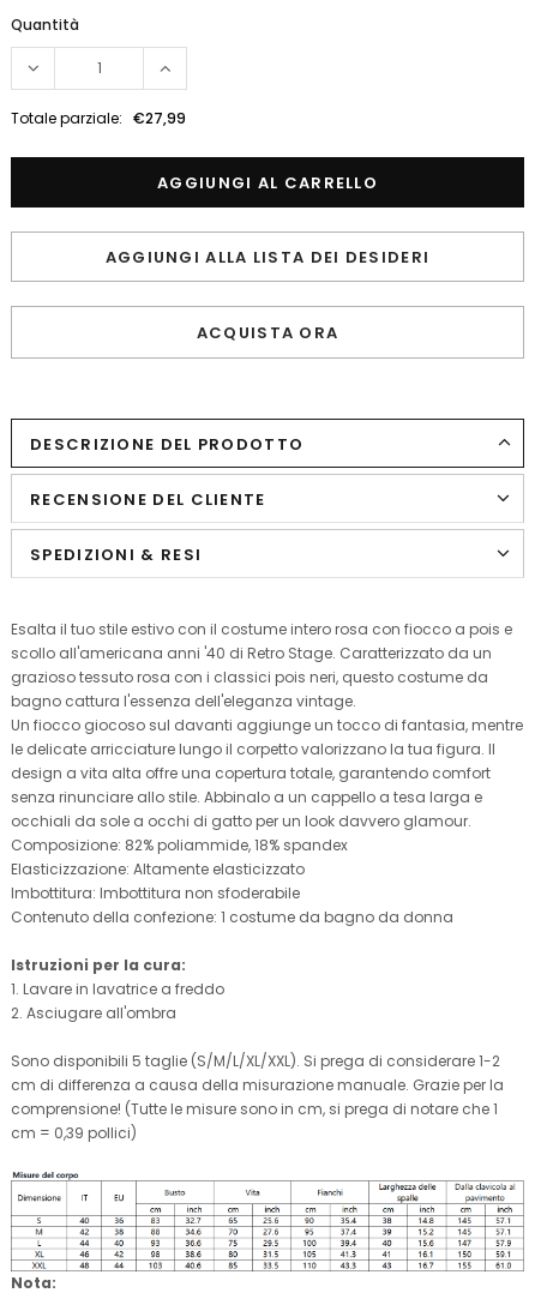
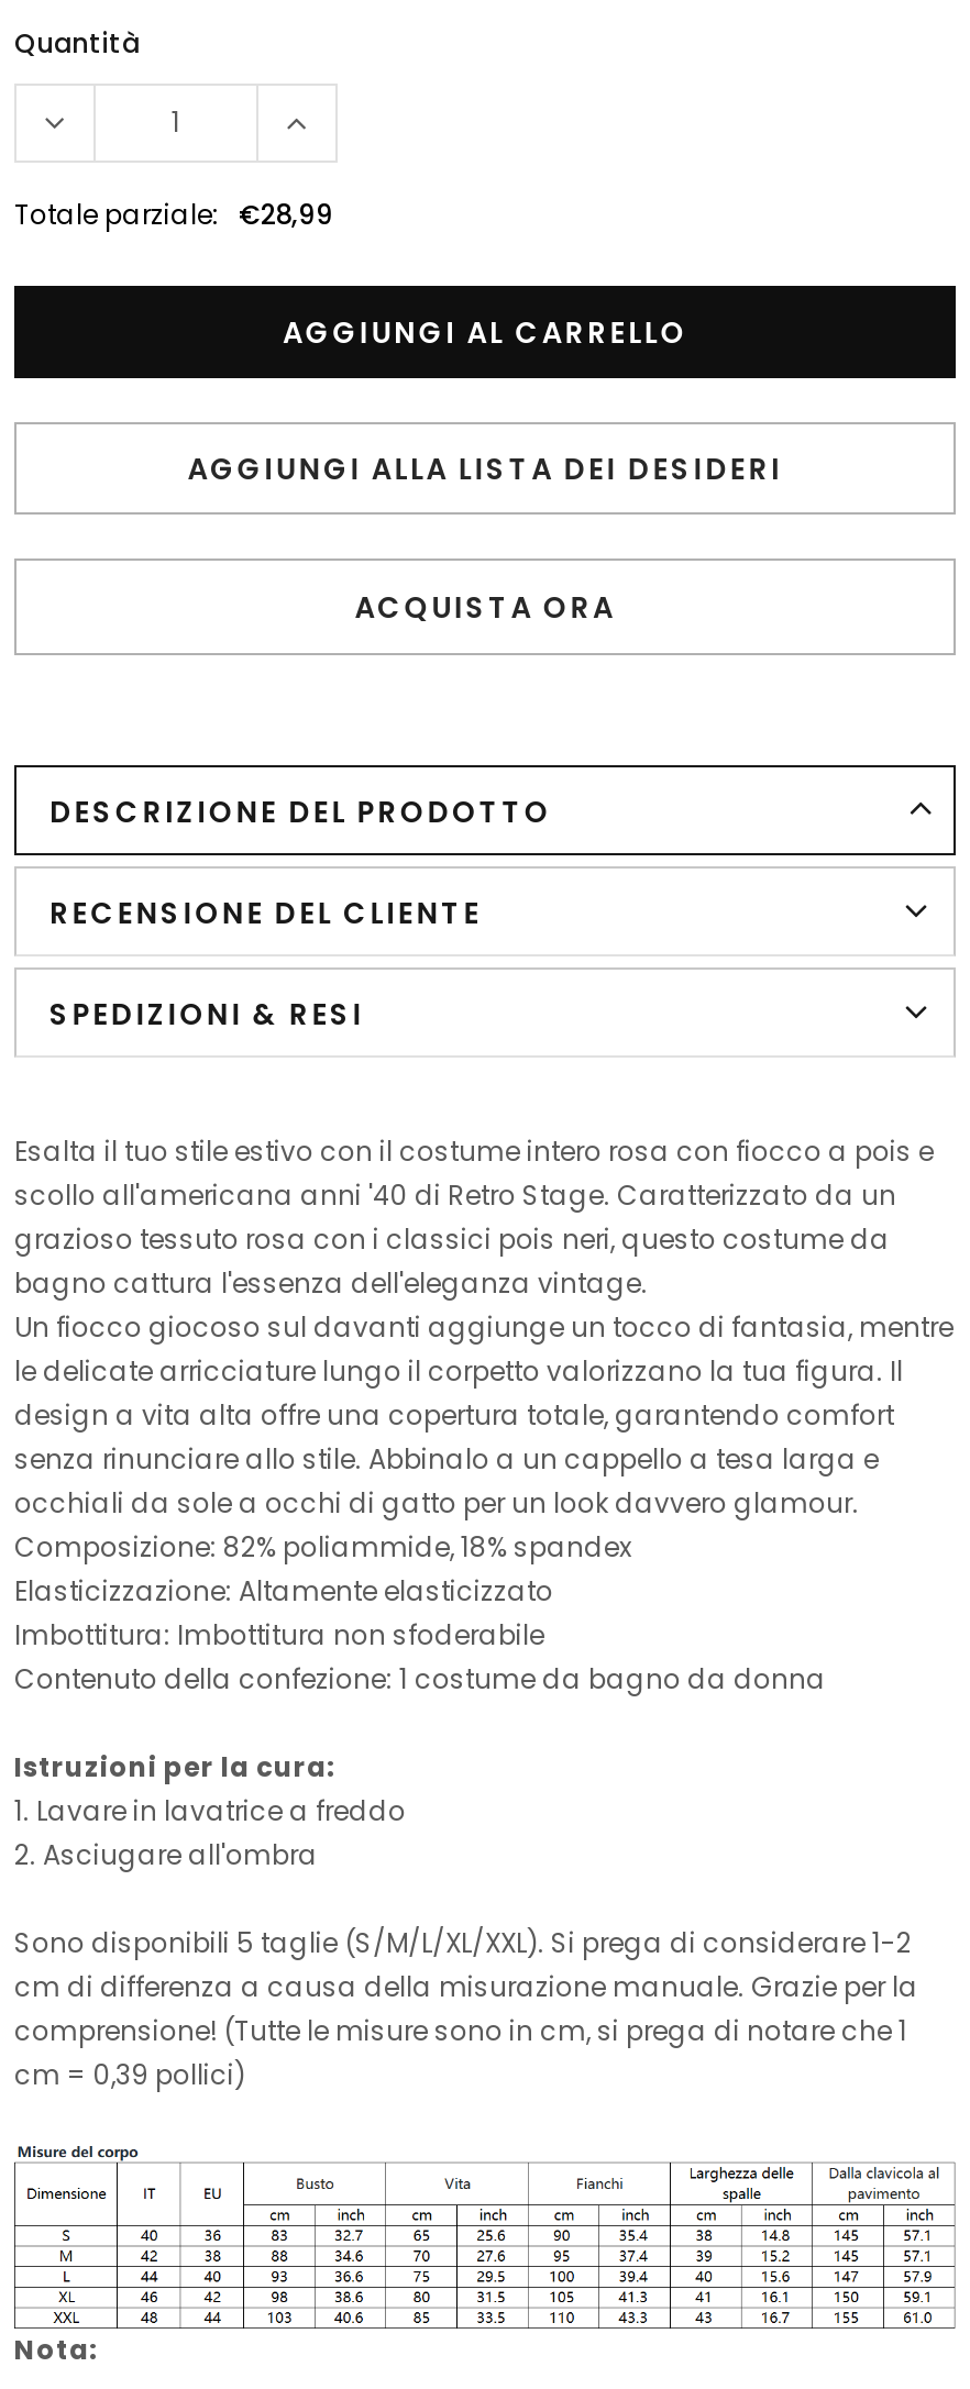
[11,108,186,128] Totale parziale: €27,99 -> [14,195,333,232] Totale parziale: €28,99

